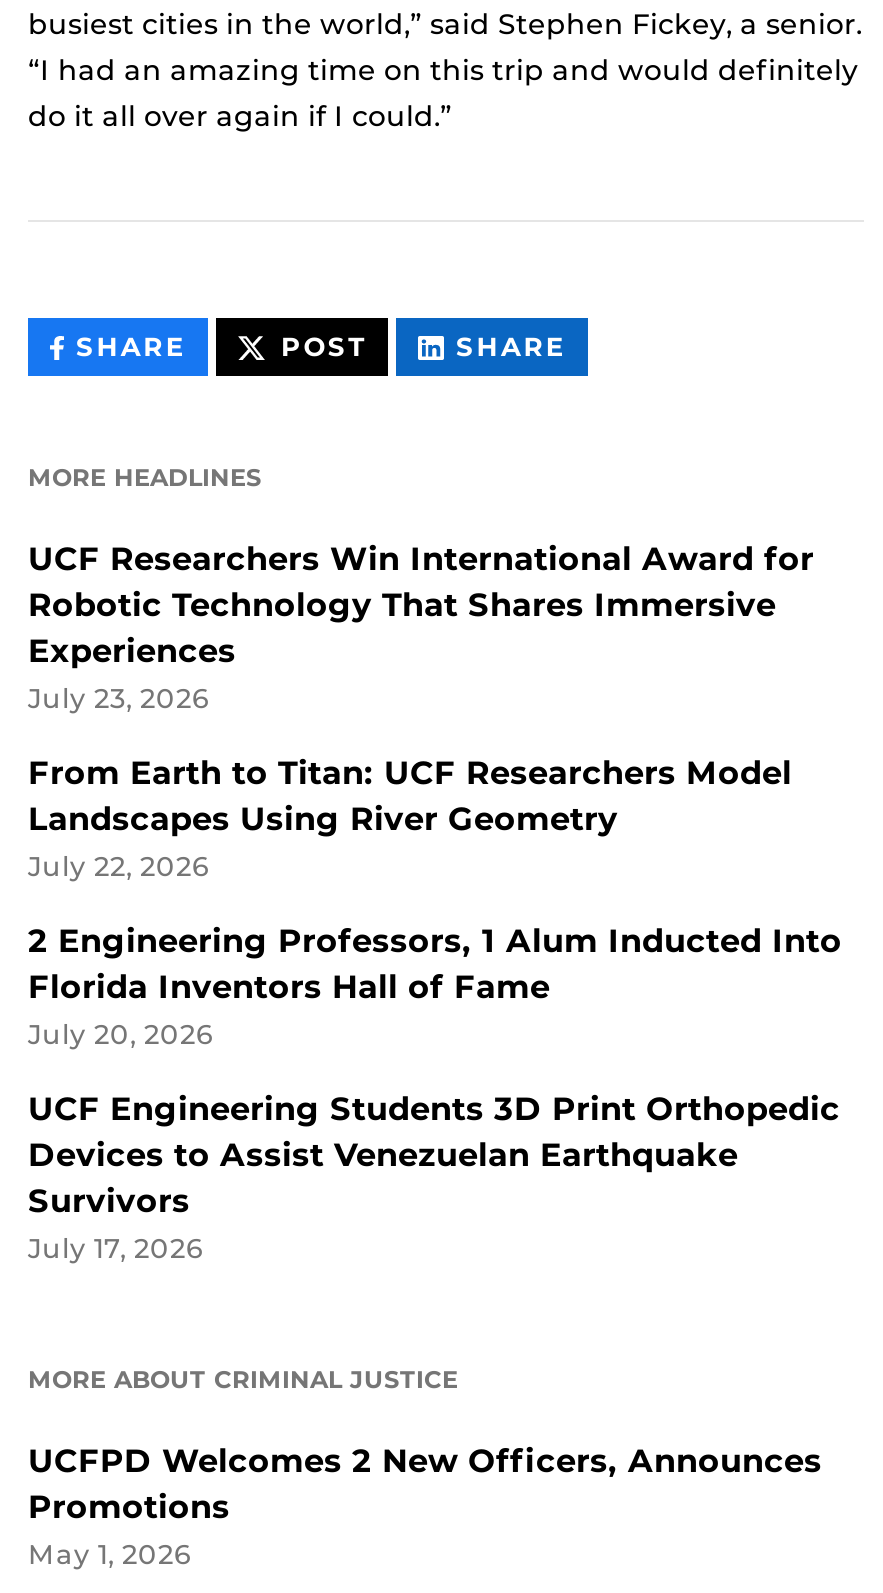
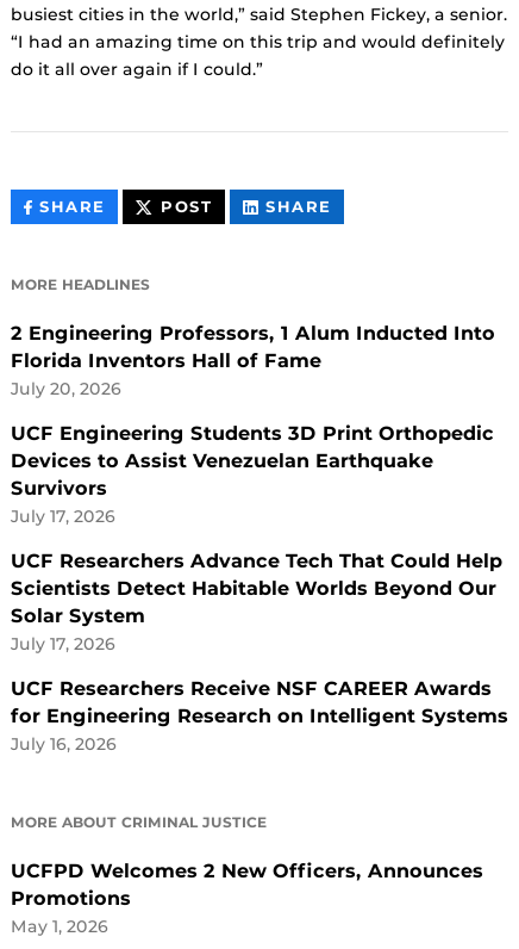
[28,541,814,883] UCF Researchers Win International Award for | Robotic Technology That Shares Immersive | Experiences | July 23, 2026 | From Earth to Titan: UCF Researchers Model | Landscapes Using River Geometry | July 22, 2026 -> none
moved [28,923,842,1265] -> [11,322,495,526]: 2 Engineering Professors, 1 Alum Inducted Into | Florida Inventors Hall of Fame | July 20, 2026 | UCF Engineering Students 3D Print Orthopedic | Devices to Assist Venezuelan Earthquake | Survivors | July 17, 2026
none -> [11,550,508,754] UCF Researchers Advance Tech That Could Help | Scientists Detect Habitable Worlds Beyond Our | Solar System | July 17, 2026 | UCF Researchers Receive NSF CAREER Awards | for Engineering Research on Intelligent Systems | July 16, 2026

